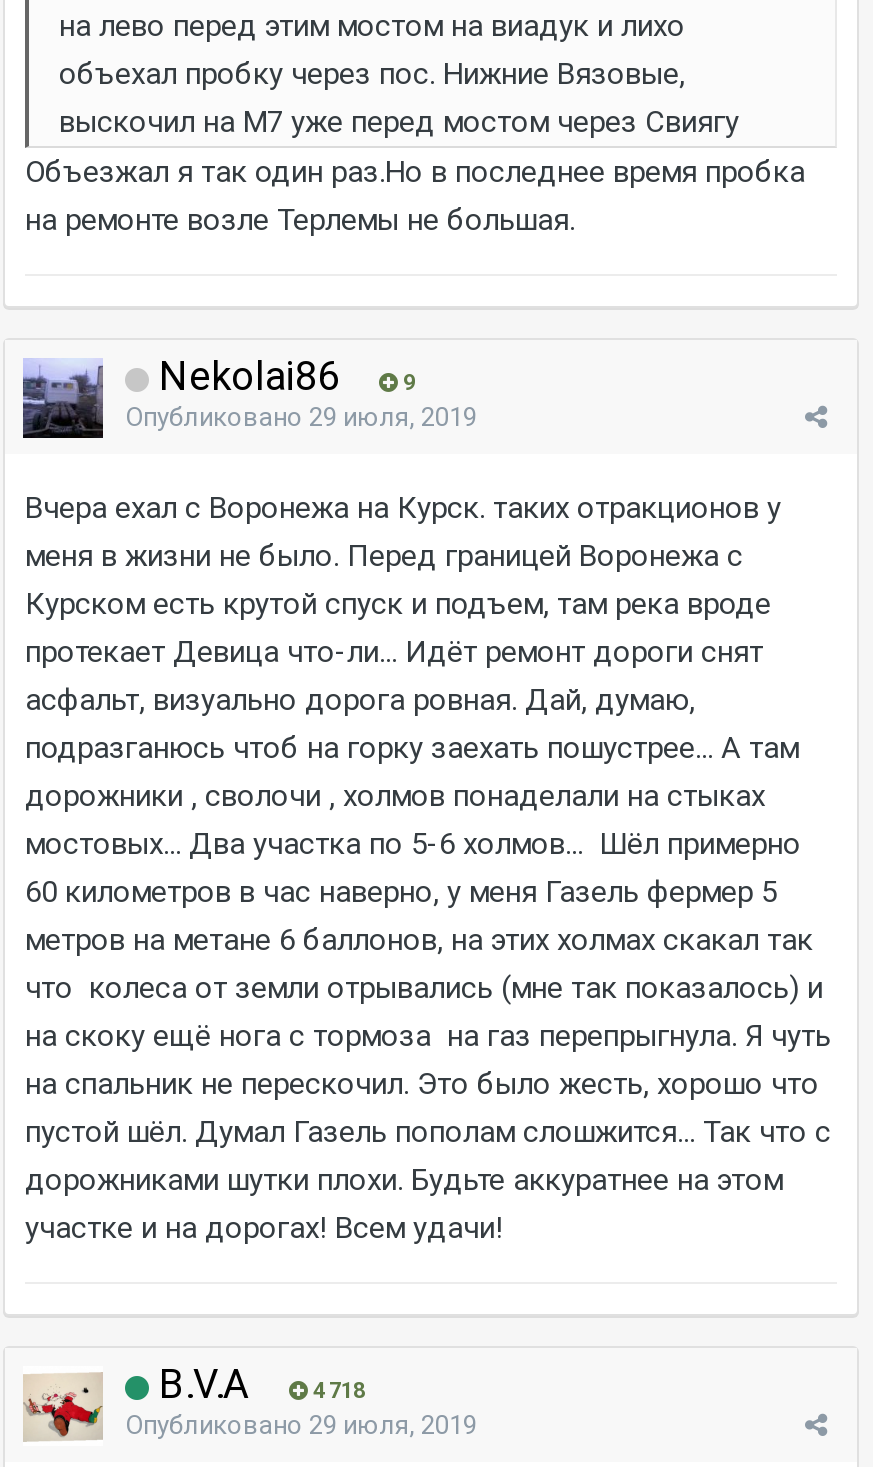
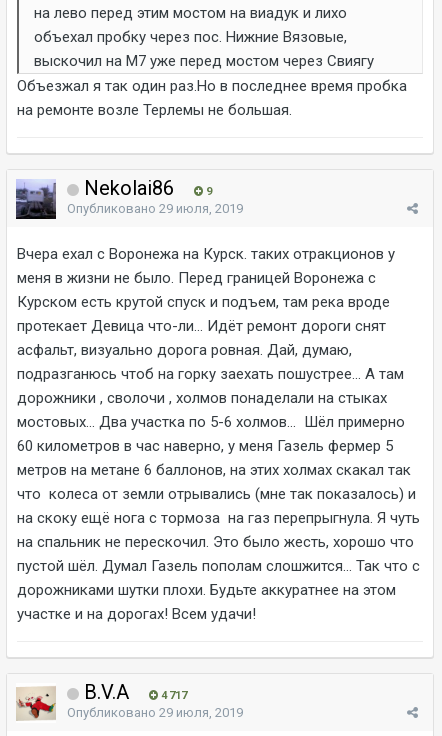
[149,1359,365,1407] B.V.A 4 718 -> [79,680,187,704] B.V.A 4 717

